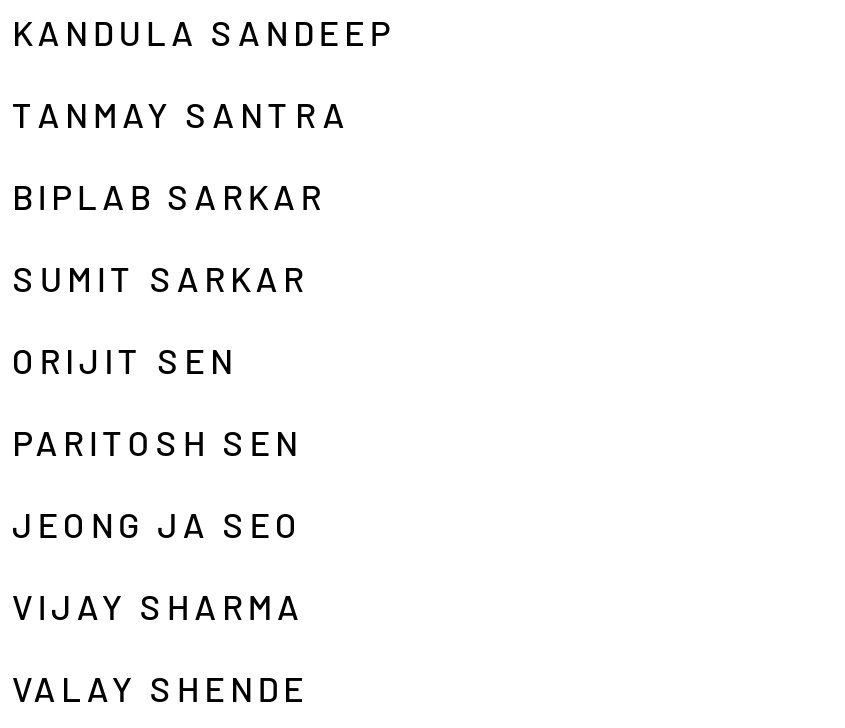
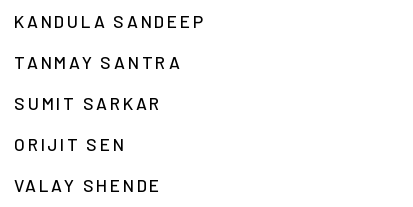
[12,175,326,215] BIPLAB SARKAR -> none
[12,421,305,625] PARITOSH SEN | JEONG JA SEO | VIJAY SHARMA -> none

